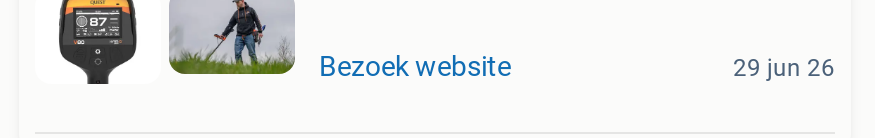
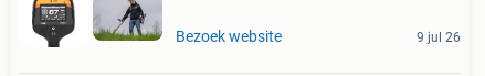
[733,55,835,83] 29 jun 26 -> [417,30,461,46] 9 jul 26

